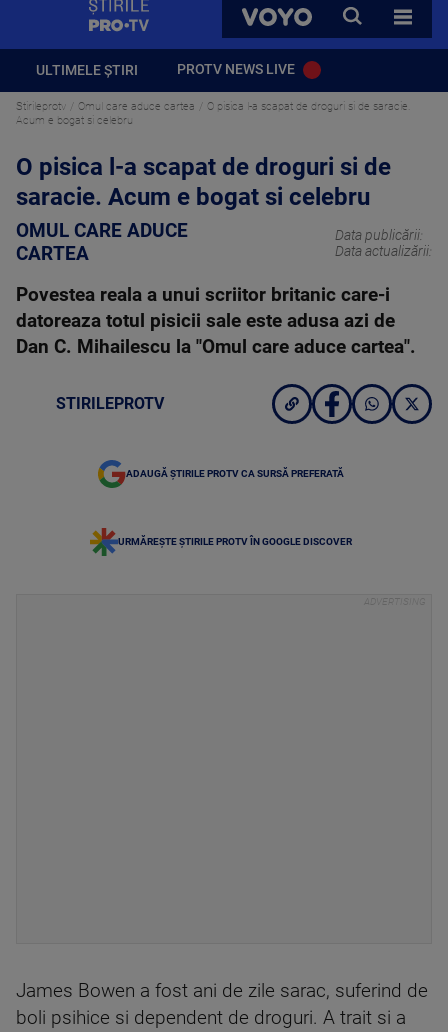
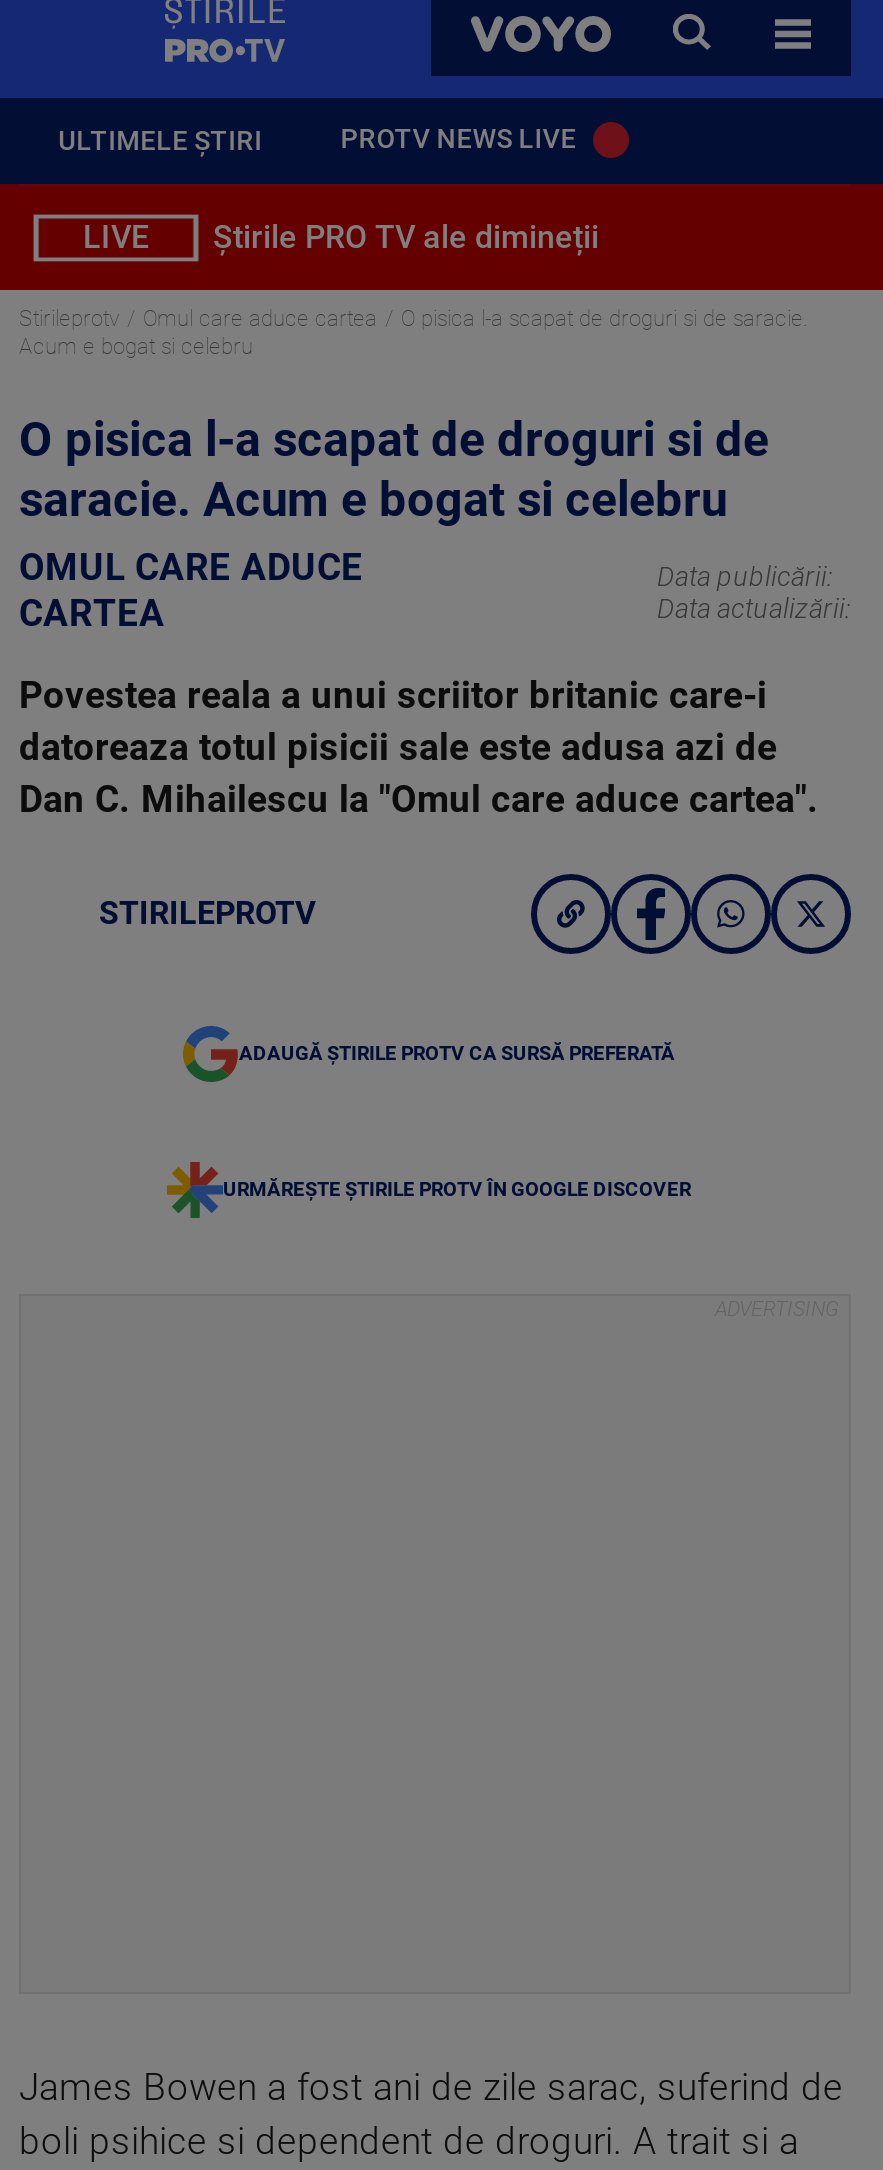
none -> [83,218,599,256] LIVE | Știrile PRO TV ale dimineții

